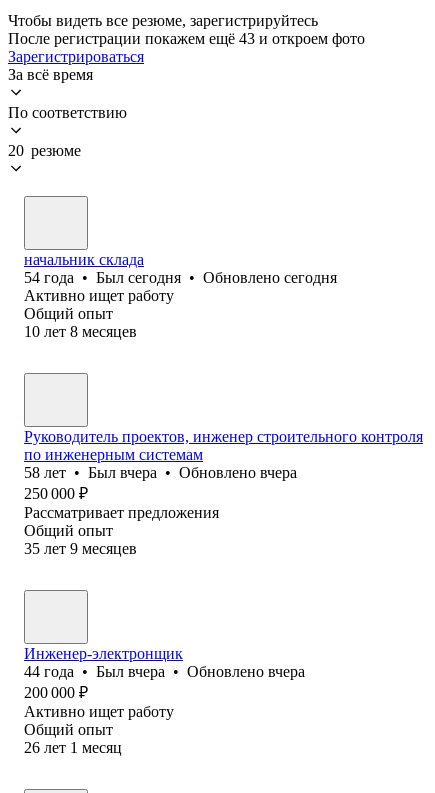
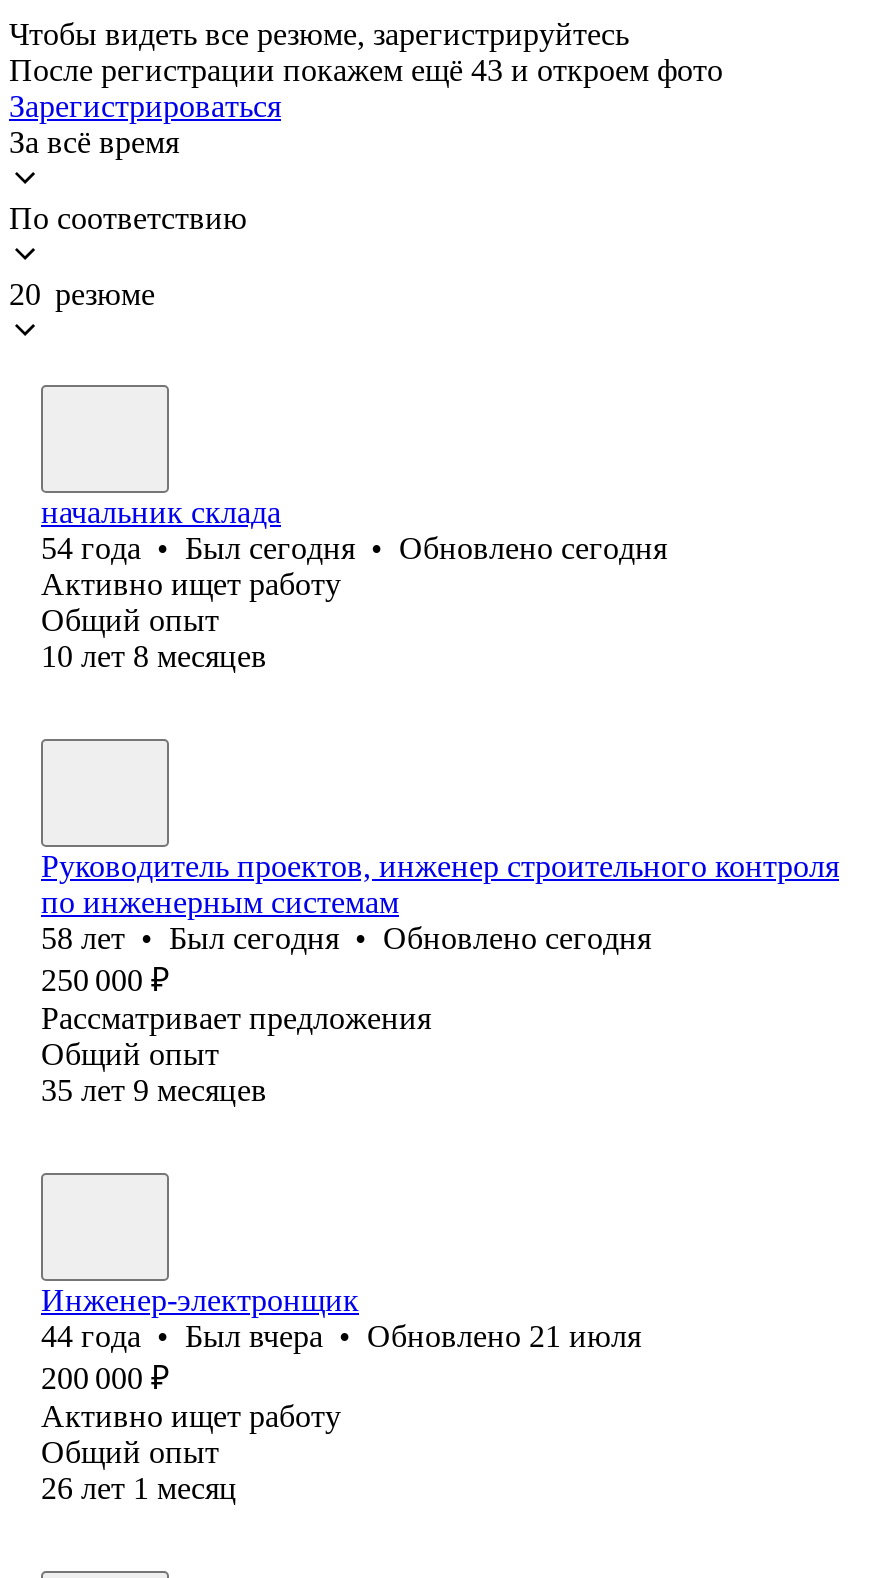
[24,464,297,481] 58 лет • Был вчера • Обновлено вчера -> [41,921,651,955] 58 лет • Был сегодня • Обновлено сегодня
[24,663,305,680] 44 года • Был вчера • Обновлено вчера -> [41,1319,641,1353] 44 года • Был вчера • Обновлено 21 июля

